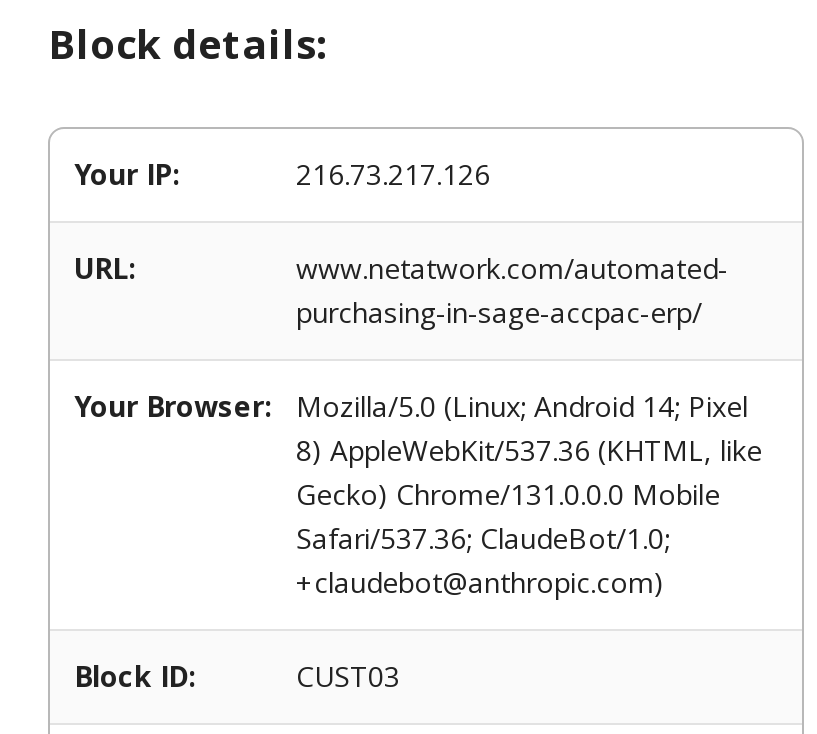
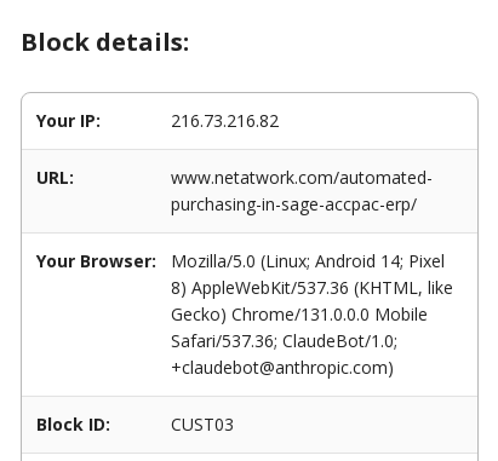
[296,155,490,193] 216.73.217.126 -> [171,109,279,132] 216.73.216.82

